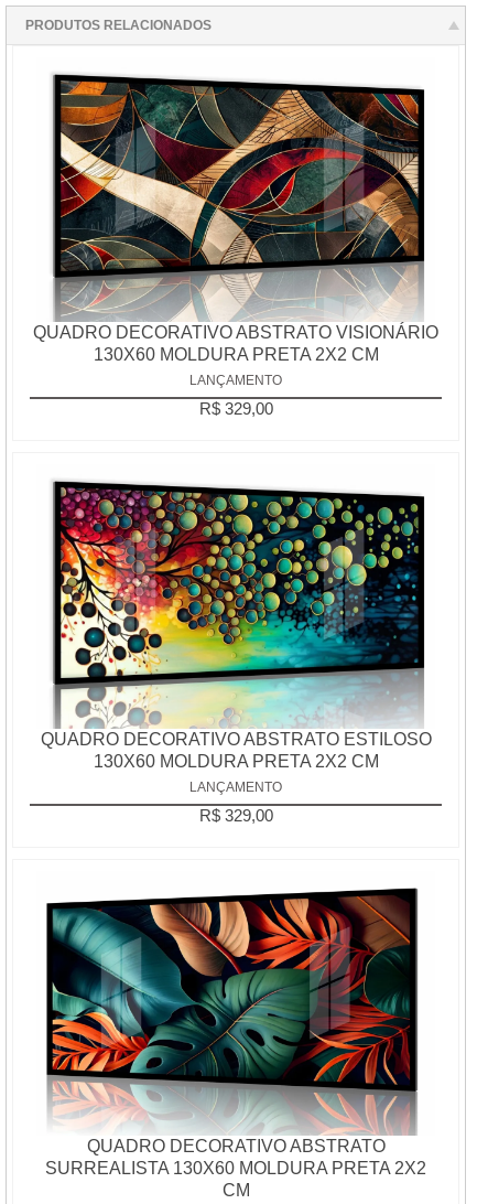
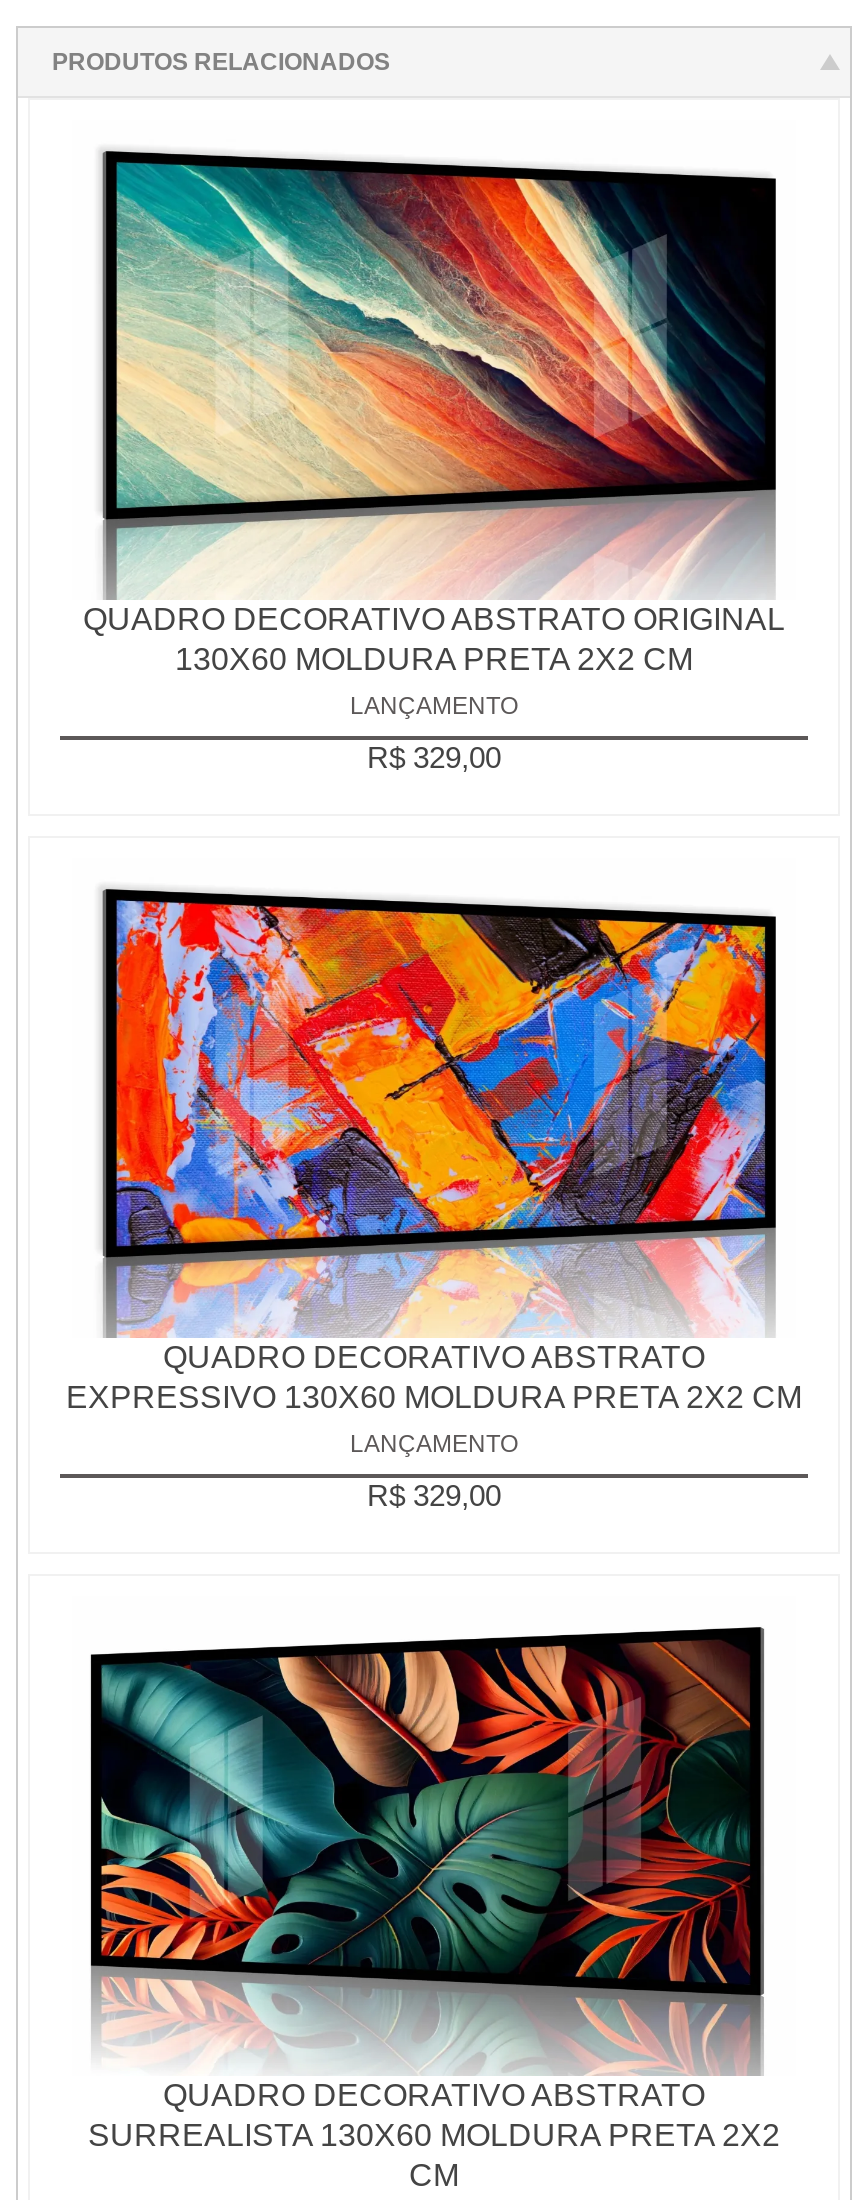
[33,80,438,341] [image] | QUADRO DECORATIVO ABSTRATO VISIONÁRIO -> [83,162,785,635] [image] | QUADRO DECORATIVO ABSTRATO ORIGINAL
[40,487,431,770] [image] | QUADRO DECORATIVO ABSTRATO ESTILOSO | 130X60 MOLDURA PRETA 2X2 CM -> [66,900,802,1413] [image] | QUADRO DECORATIVO ABSTRATO | EXPRESSIVO 130X60 MOLDURA PRETA 2X2 CM

